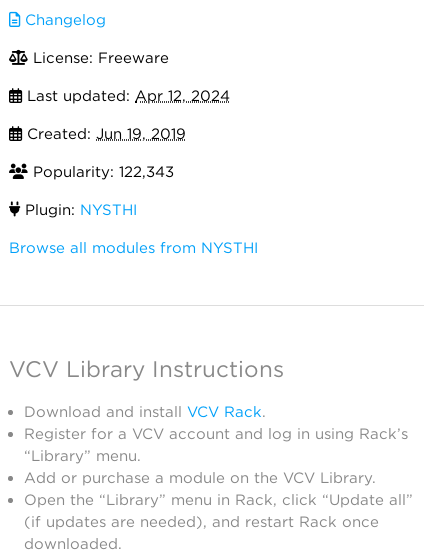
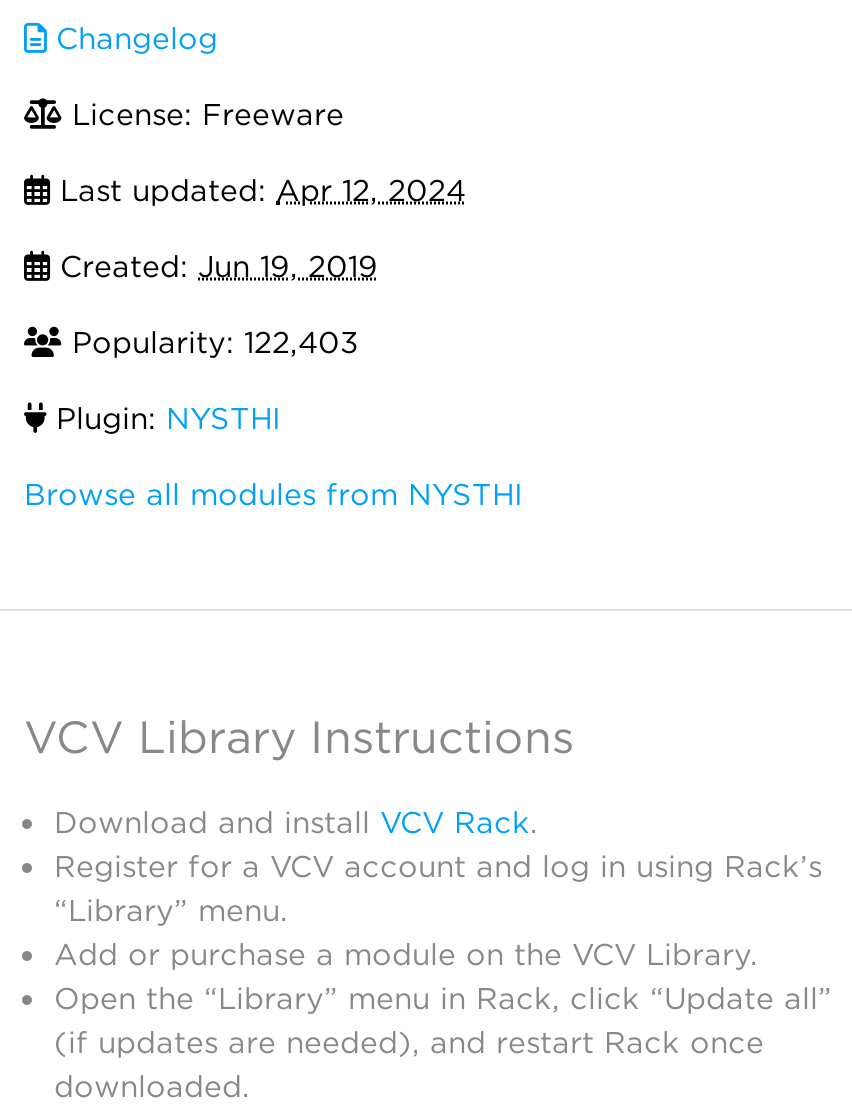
[28,163,174,181] Popularity: 122,343 -> [62,325,358,361] Popularity: 122,403

